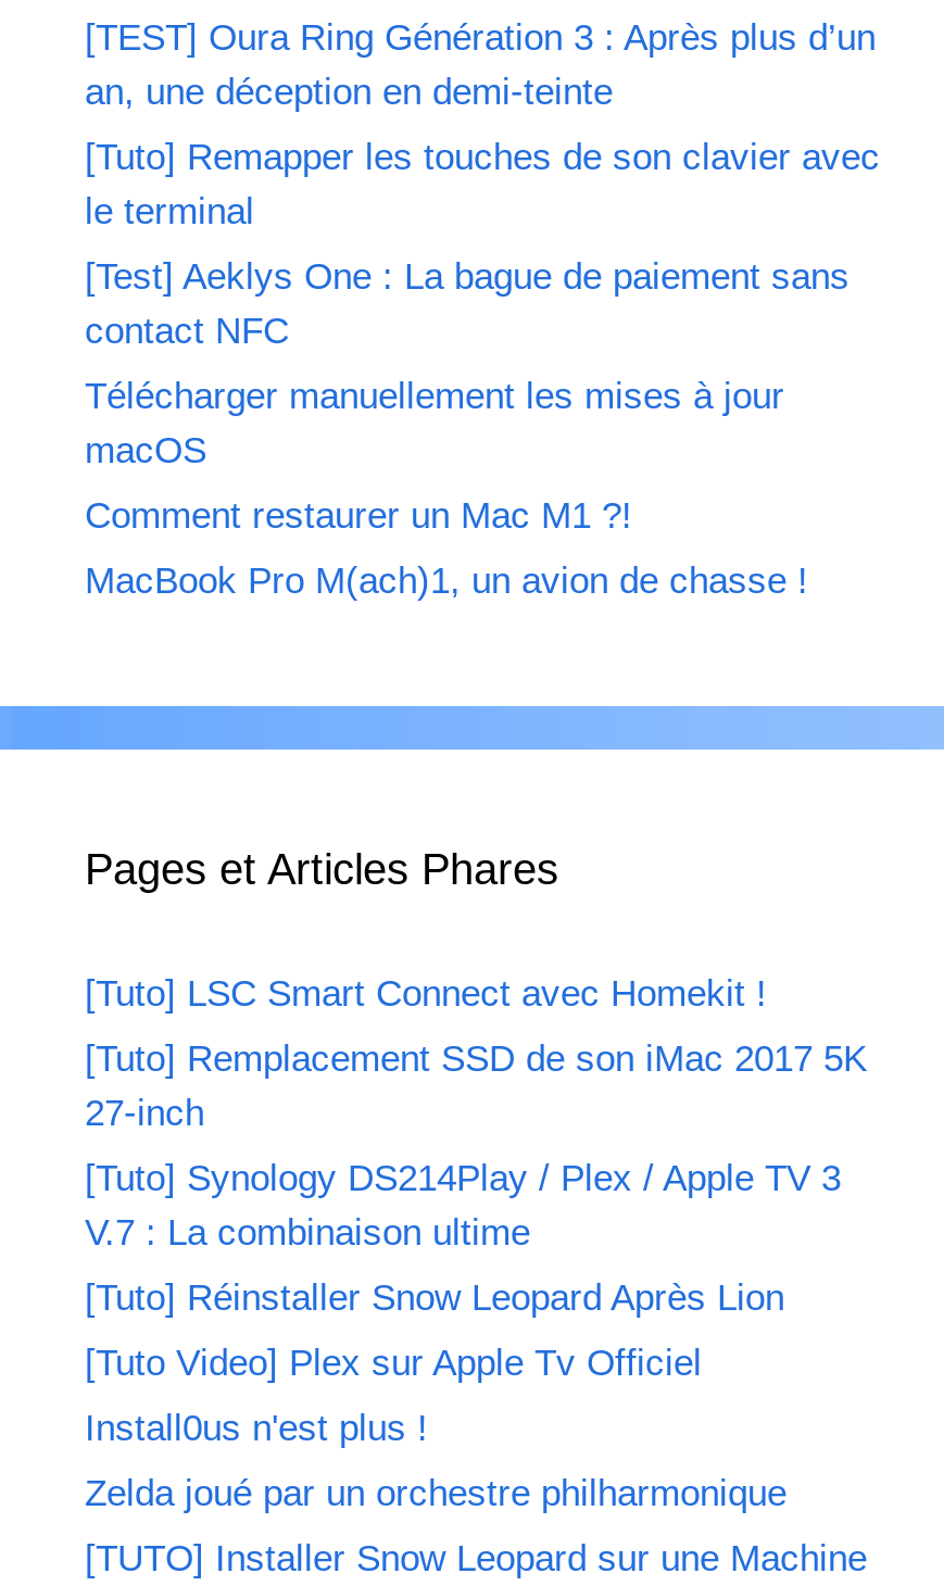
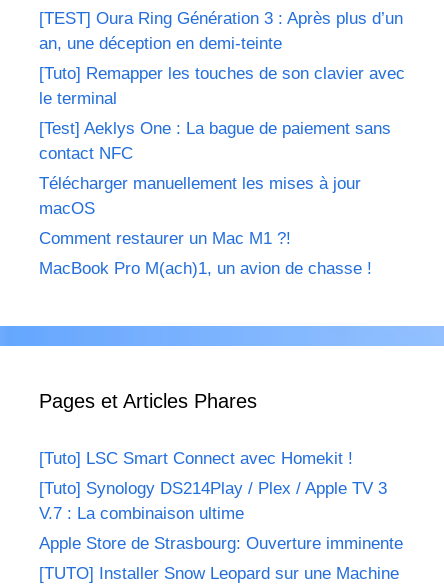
[85,1038,867,1134] [Tuto] Remplacement SSD de son iMac 2017 5K | 27-inch -> none
[85,1277,786,1514] [Tuto] Réinstaller Snow Leopard Après Lion | [Tuto Video] Plex sur Apple Tv Officiel | Install0us n'est plus ! | Zelda joué par un orchestre philharmonique -> [39,534,403,553] Apple Store de Strasbourg: Ouverture imminente

